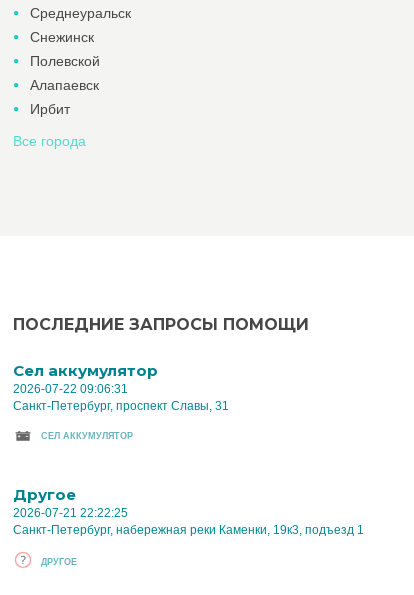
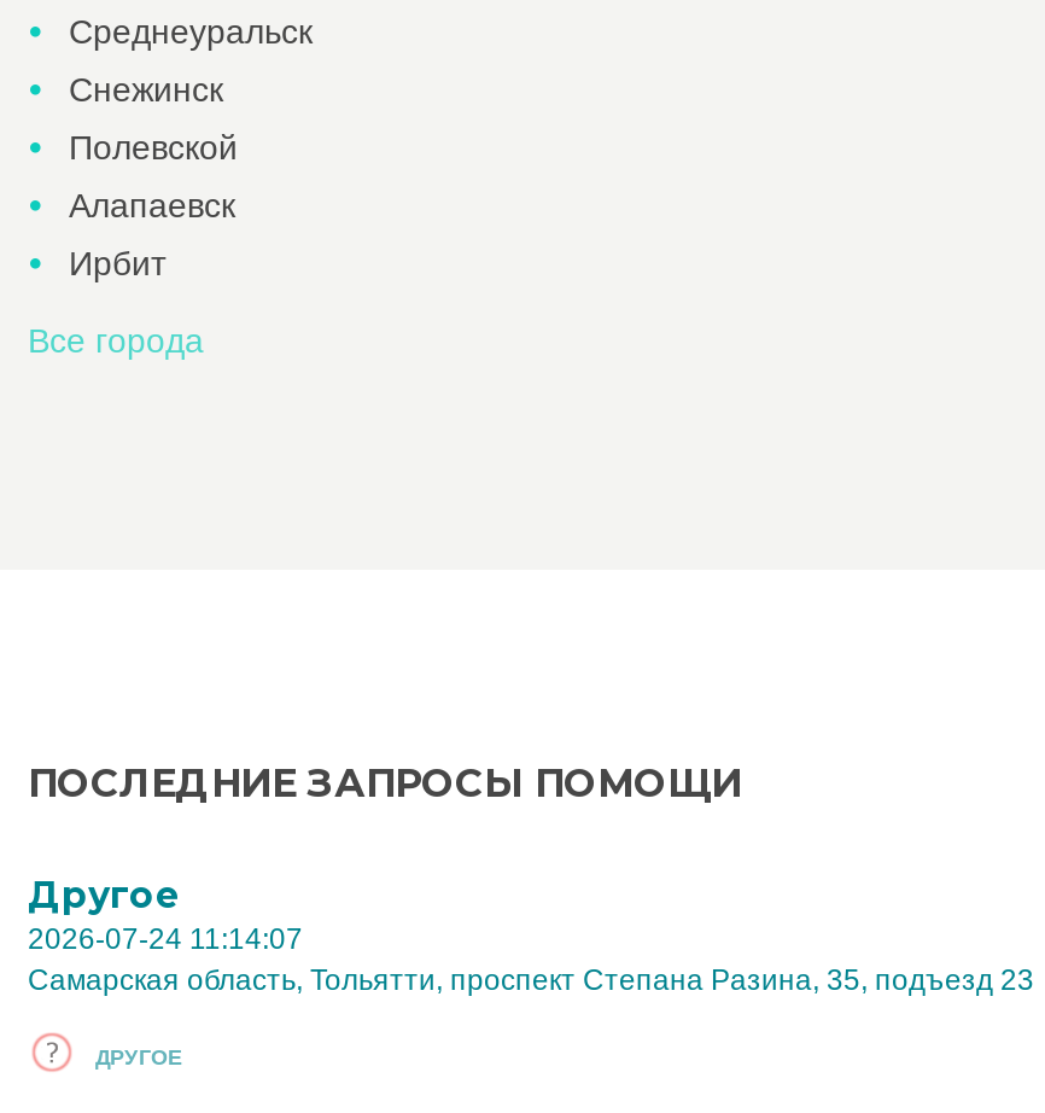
[13,361,229,441] Cел аккумулятор | 2026-07-22 09:06:31 | Санкт-Петербург, проспект Славы, 31 | CЕЛ АККУМУЛЯТОР -> none
[13,506,364,537] 2026-07-21 22:22:25 | Санкт-Петербург, набережная реки Каменки, 19к3, подъезд 1 -> [28,922,1034,997] 2026-07-24 11:14:07 | Самарская область, Тольятти, проспект Степана Разина, 35, подъезд 23

